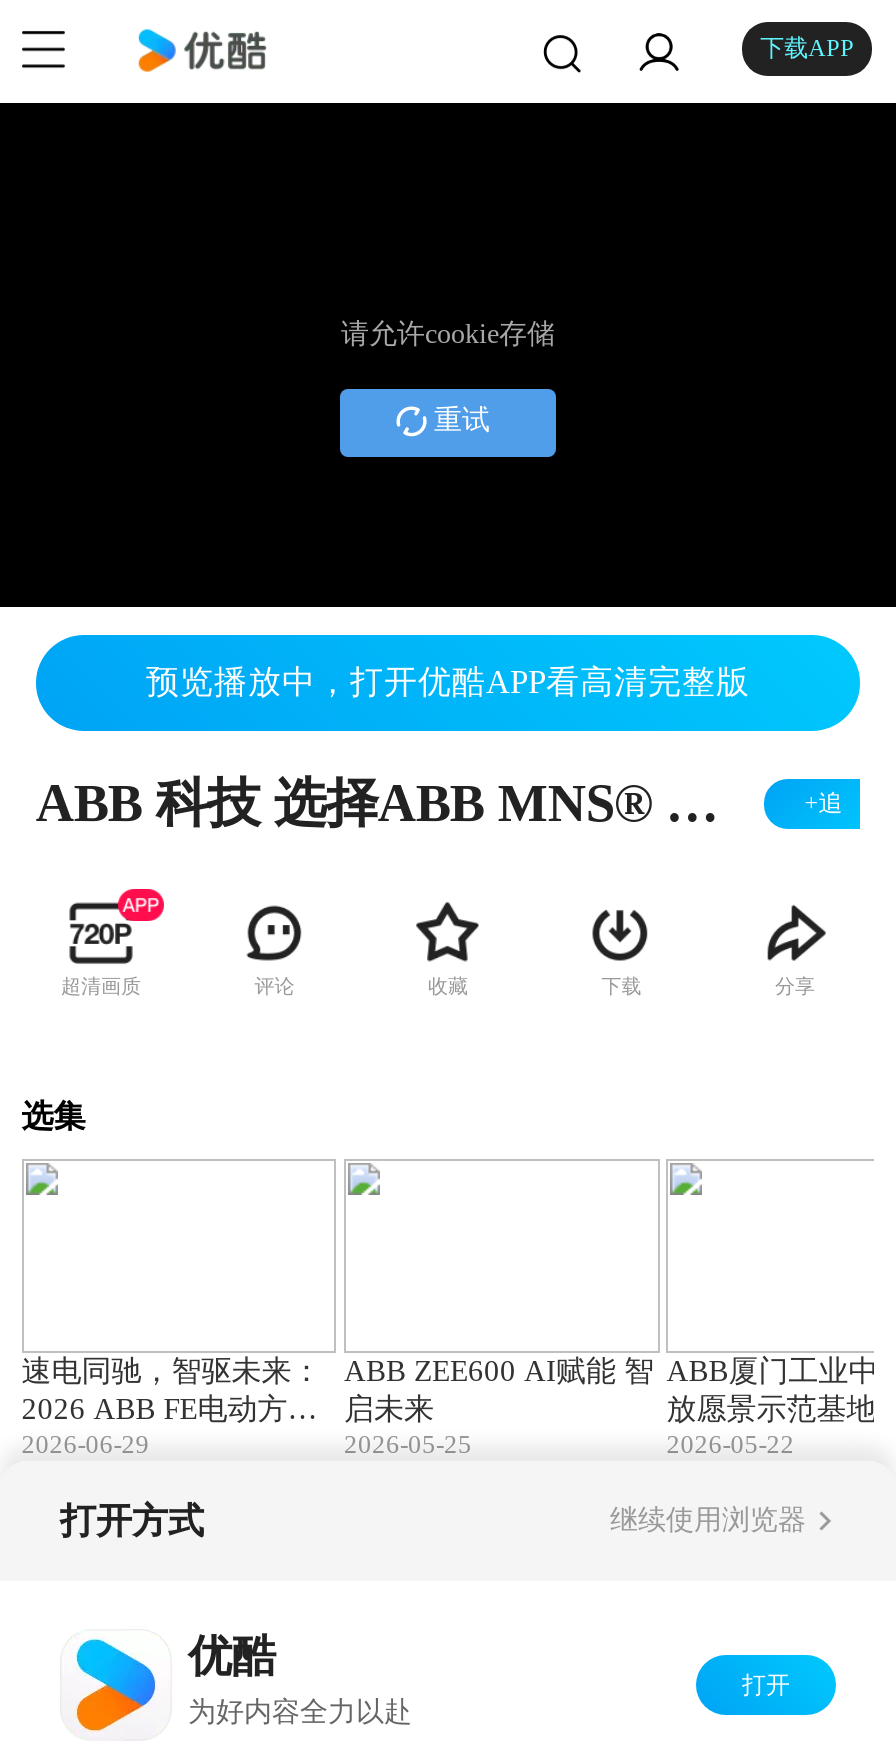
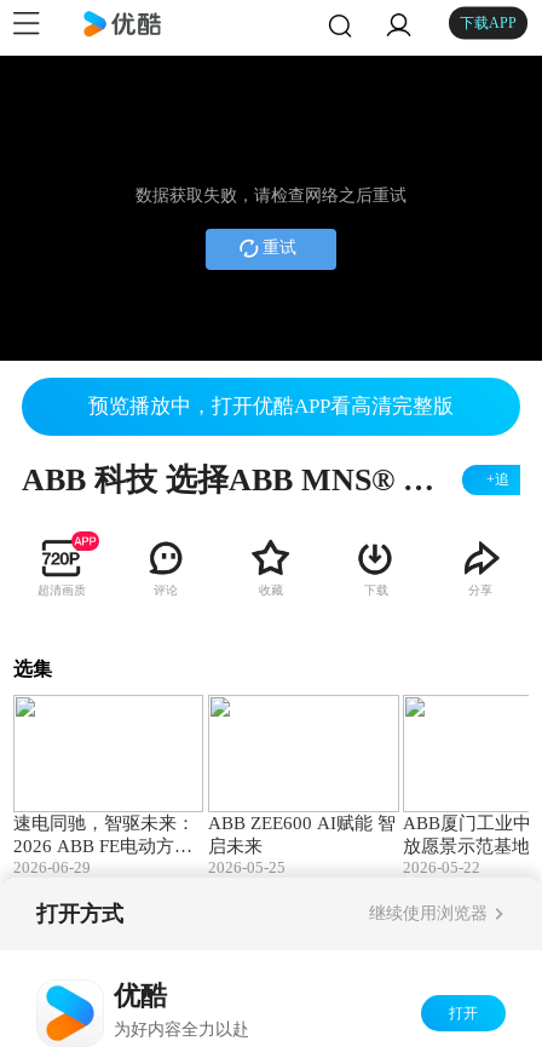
[341,319,555,349] 请允许cookie存储 -> [135,187,406,205] 数据获取失败，请检查网络之后重试

